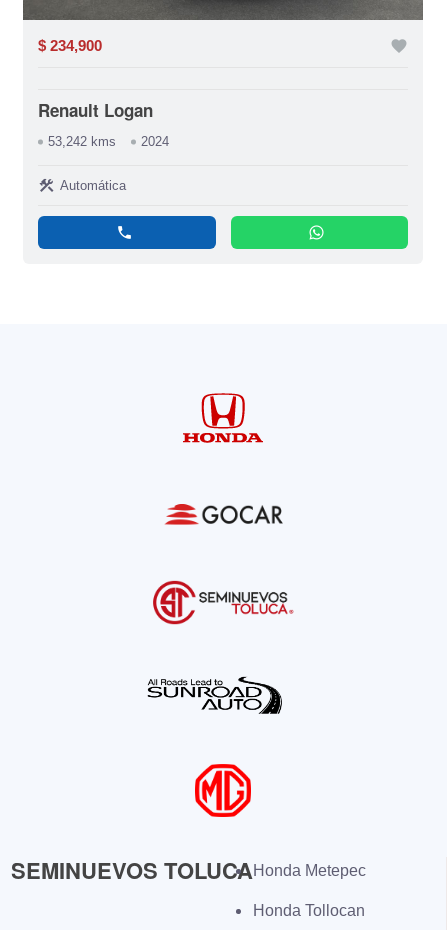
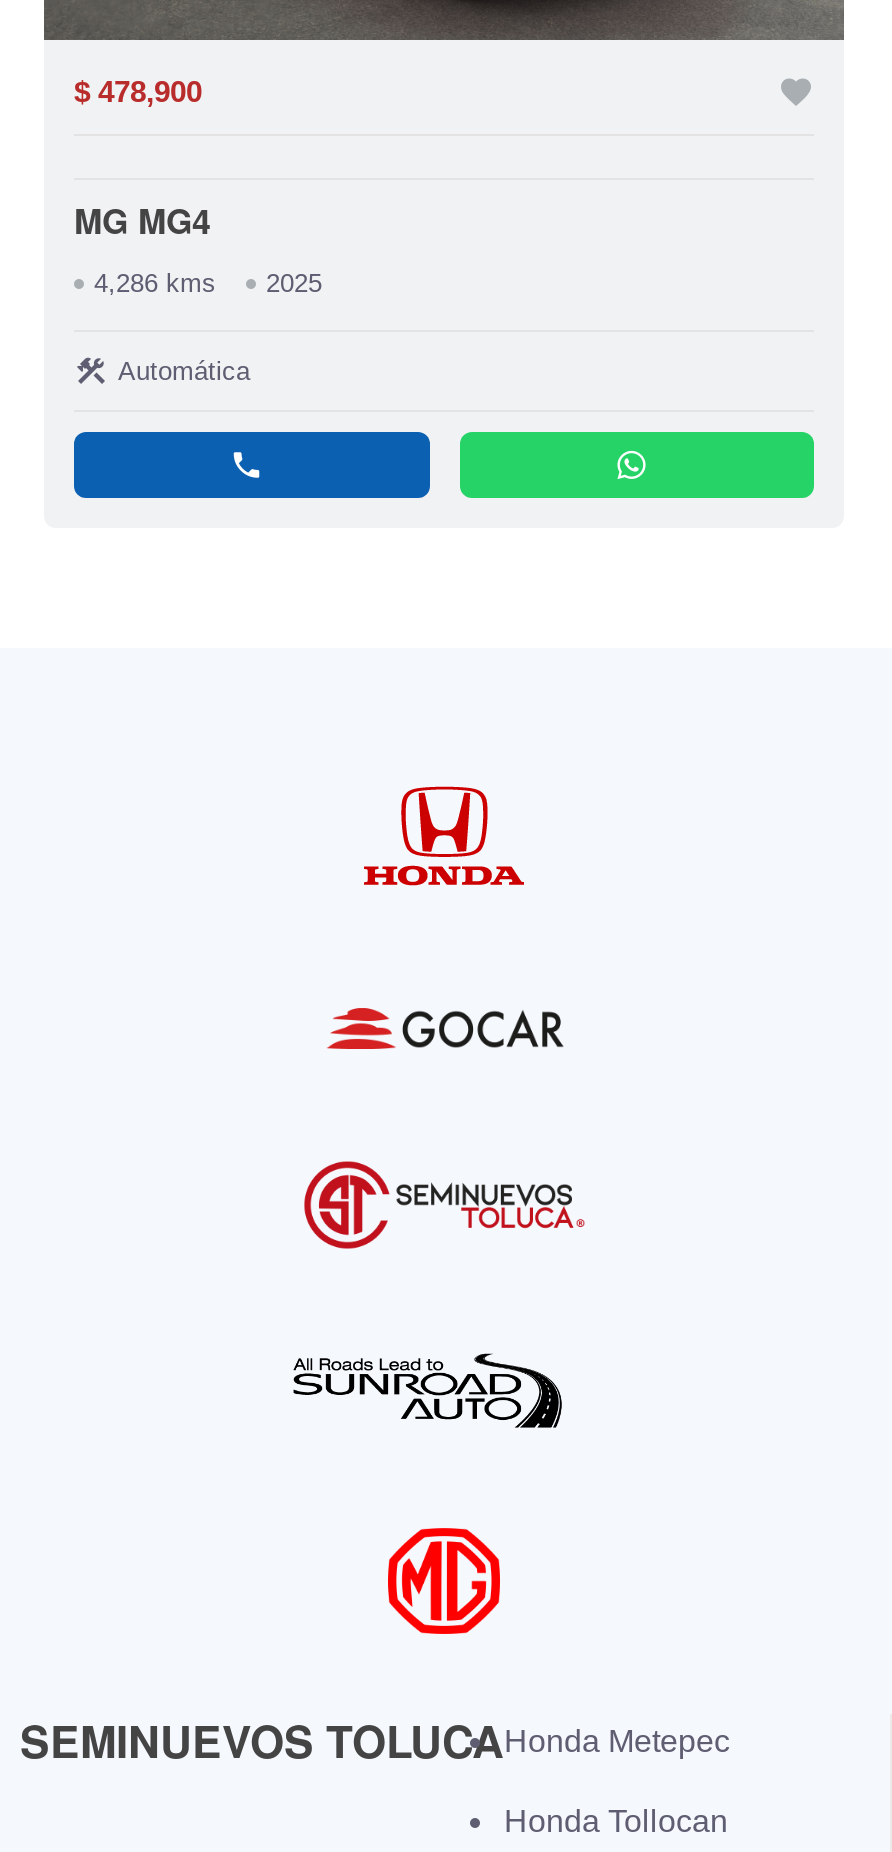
[38,37,102,54] $ 234,900 -> [74,75,202,109] $ 478,900
[38,98,153,122] Renault Logan -> [74,197,210,245] MG MG4
[48,134,169,149] 53,242 kms | 2024 -> [94,269,322,299] 4,286 kms | 2025

